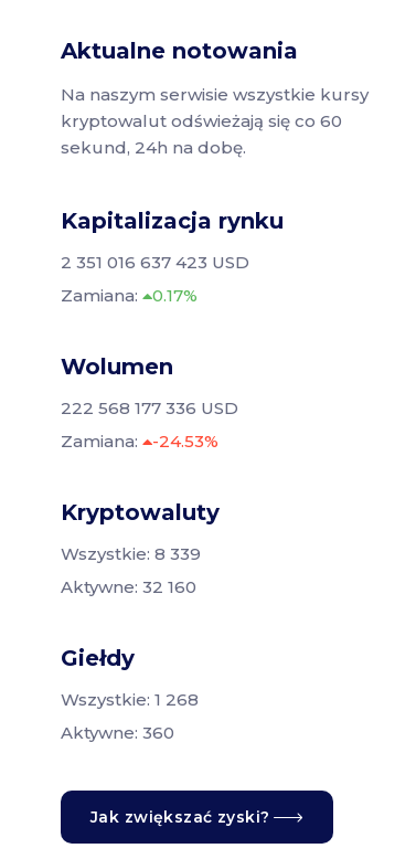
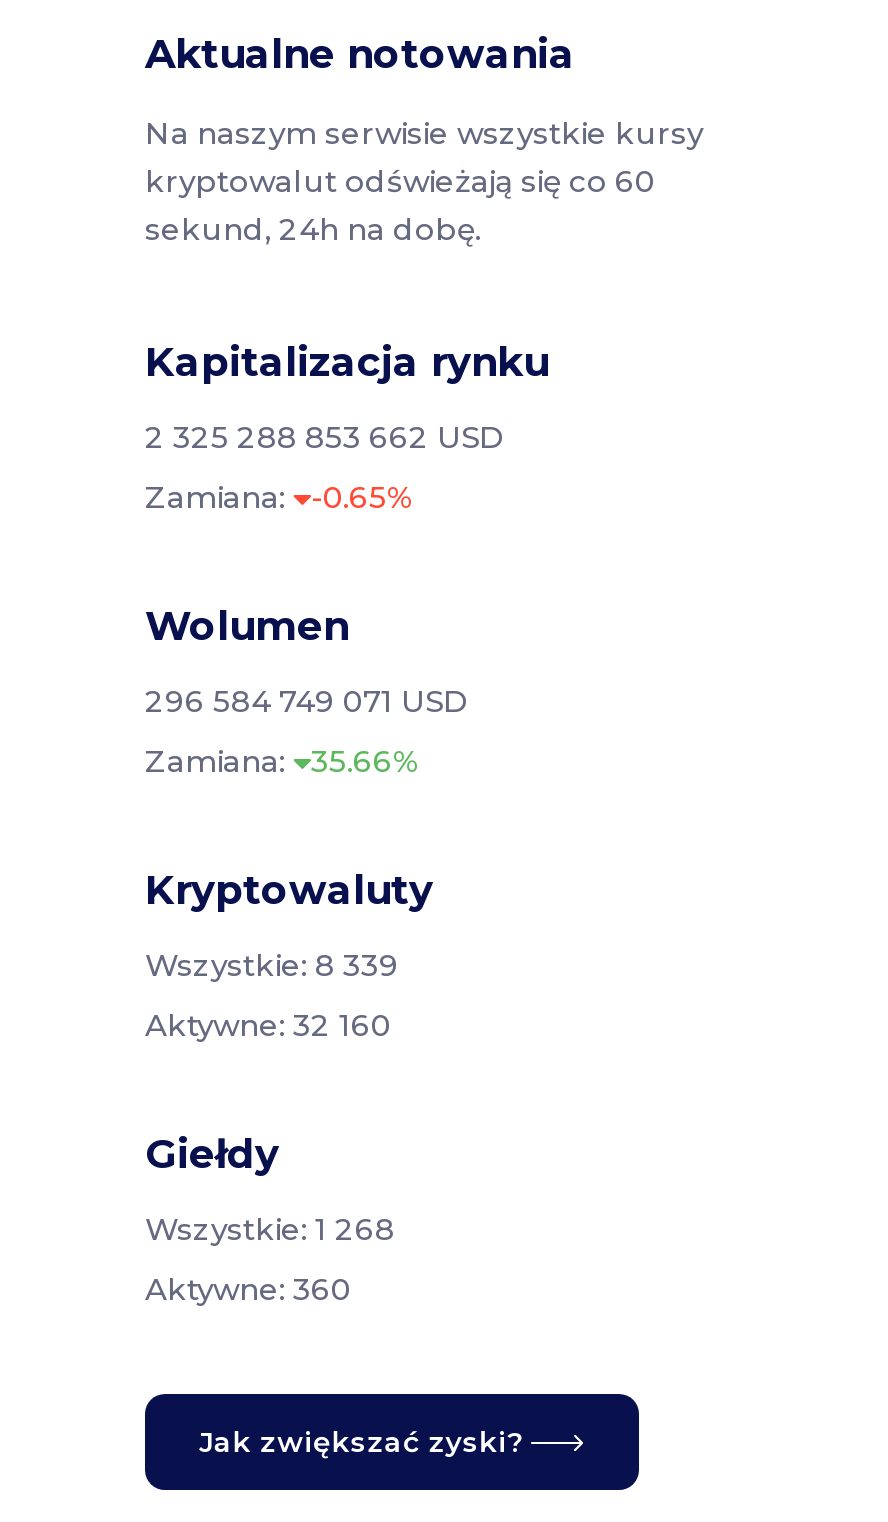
[61,252,249,273] 2 351 016 637 423 USD -> [145,419,505,457] 2 325 288 853 662 USD
[61,285,198,306] Zamiana: 0.17% -> [145,479,413,517] Zamiana: -0.65%
[61,398,238,419] 222 568 177 336 USD -> [145,683,469,721] 296 584 749 071 USD
[61,431,218,452] Zamiana: -24.53% -> [145,743,419,781] Zamiana: 35.66%

